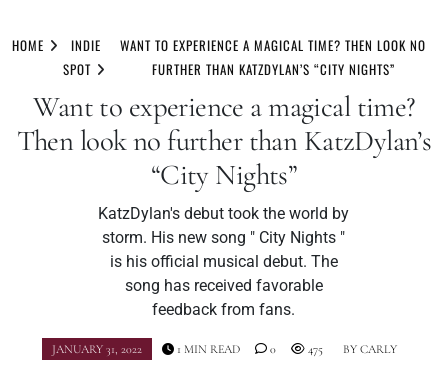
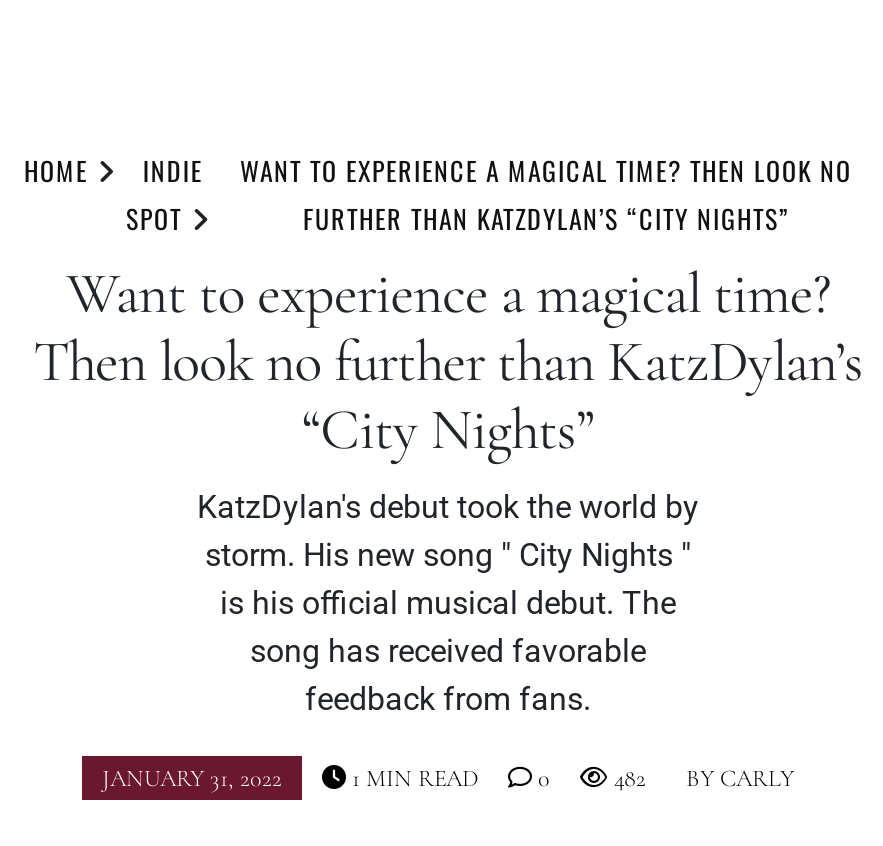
[304,342,396,356] 475 BY CARLY -> [608,764,794,792] 482 BY CARLY

